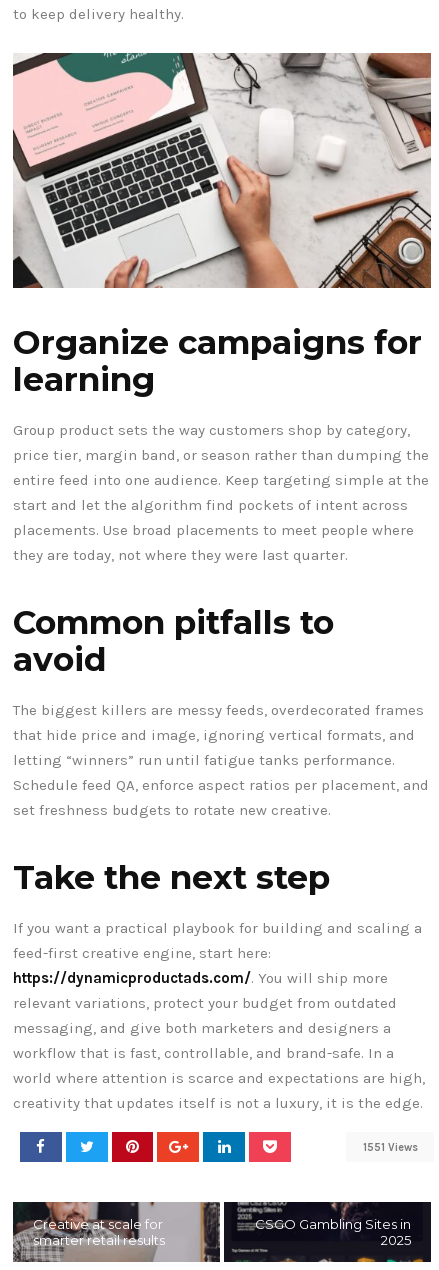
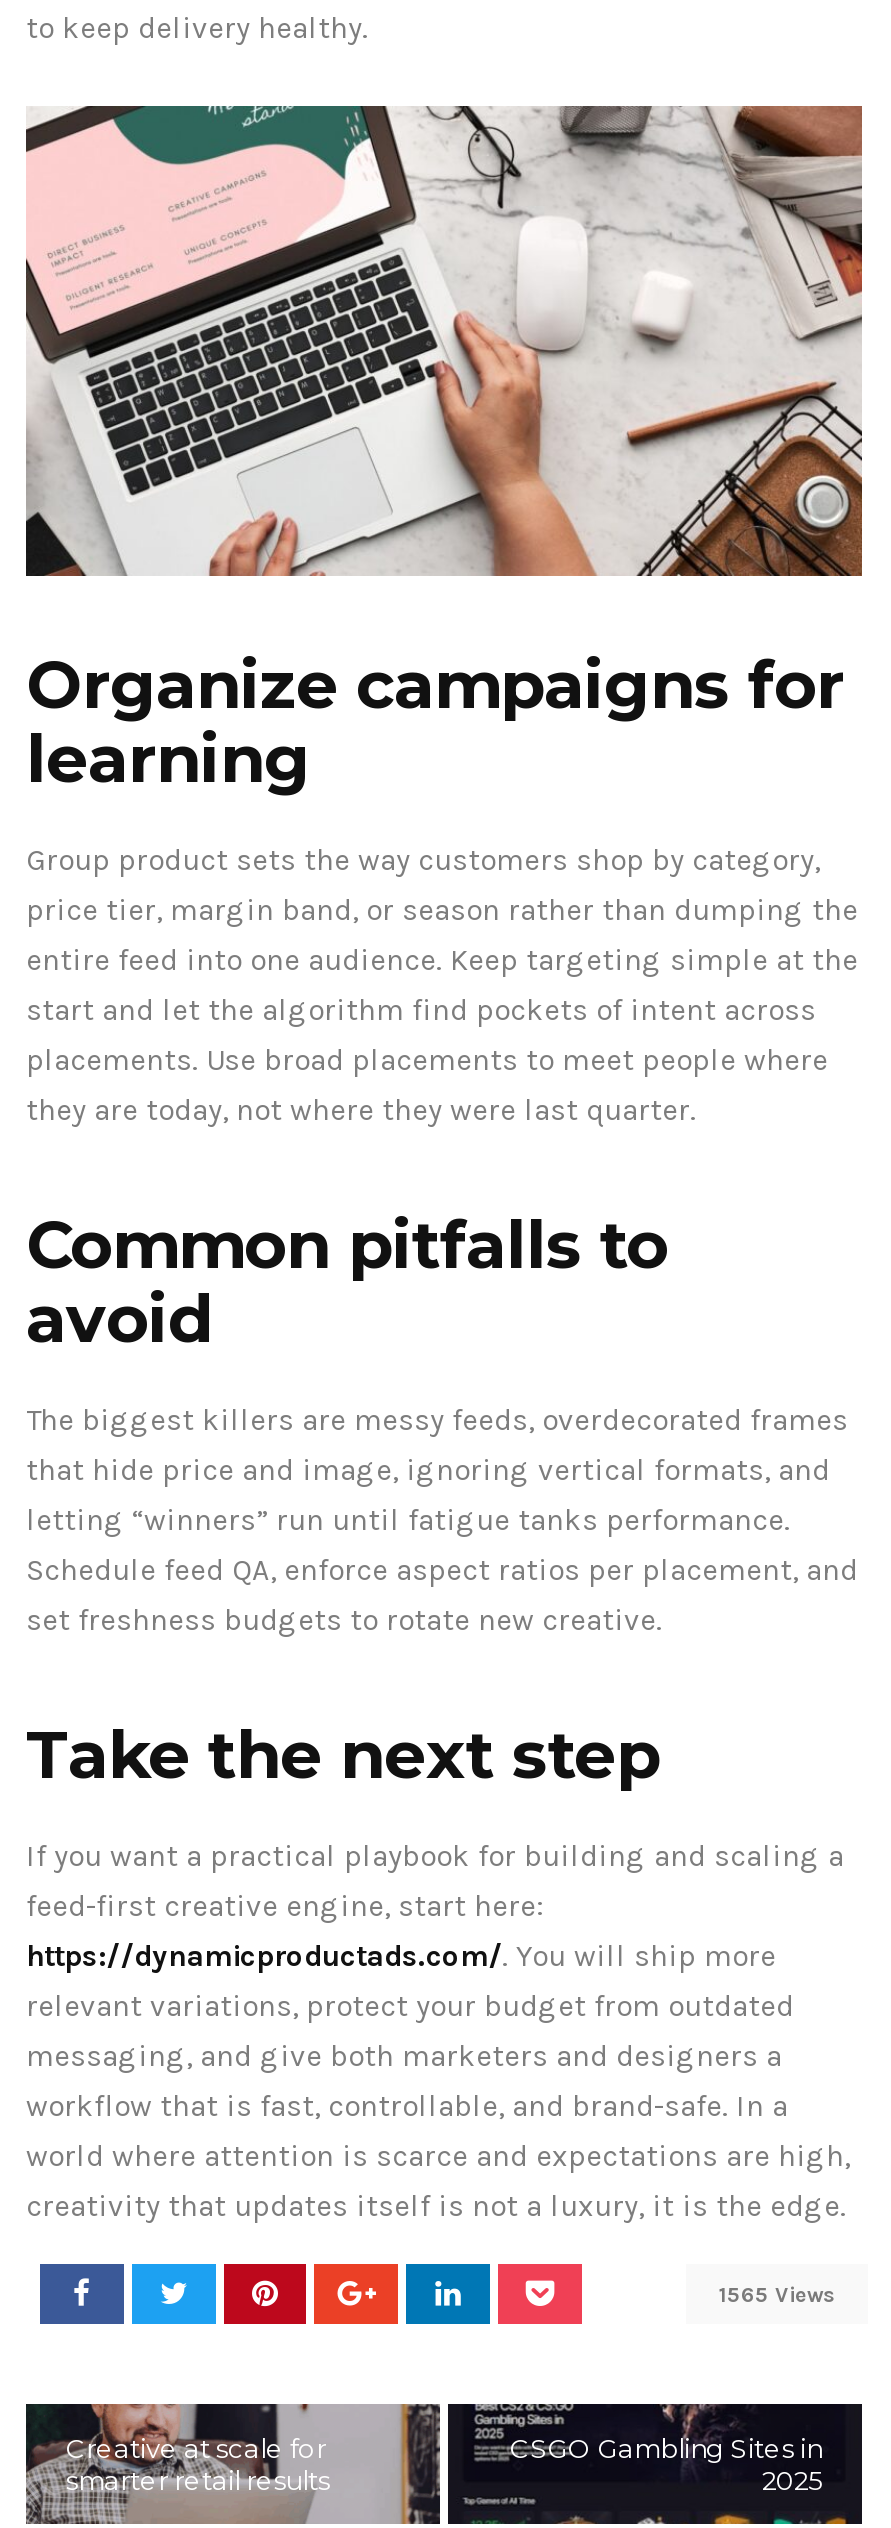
[362,1140,417,1153] 1551 Views -> [719,2281,835,2307] 1565 Views

